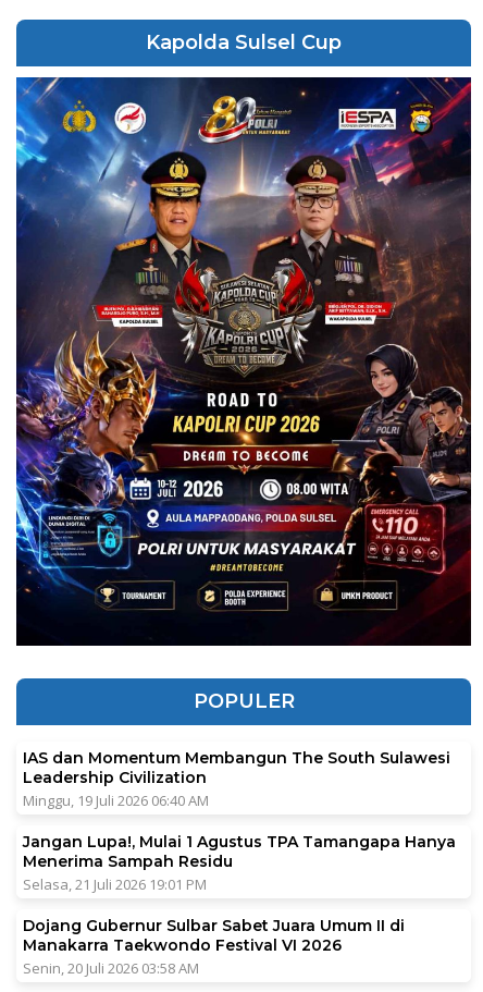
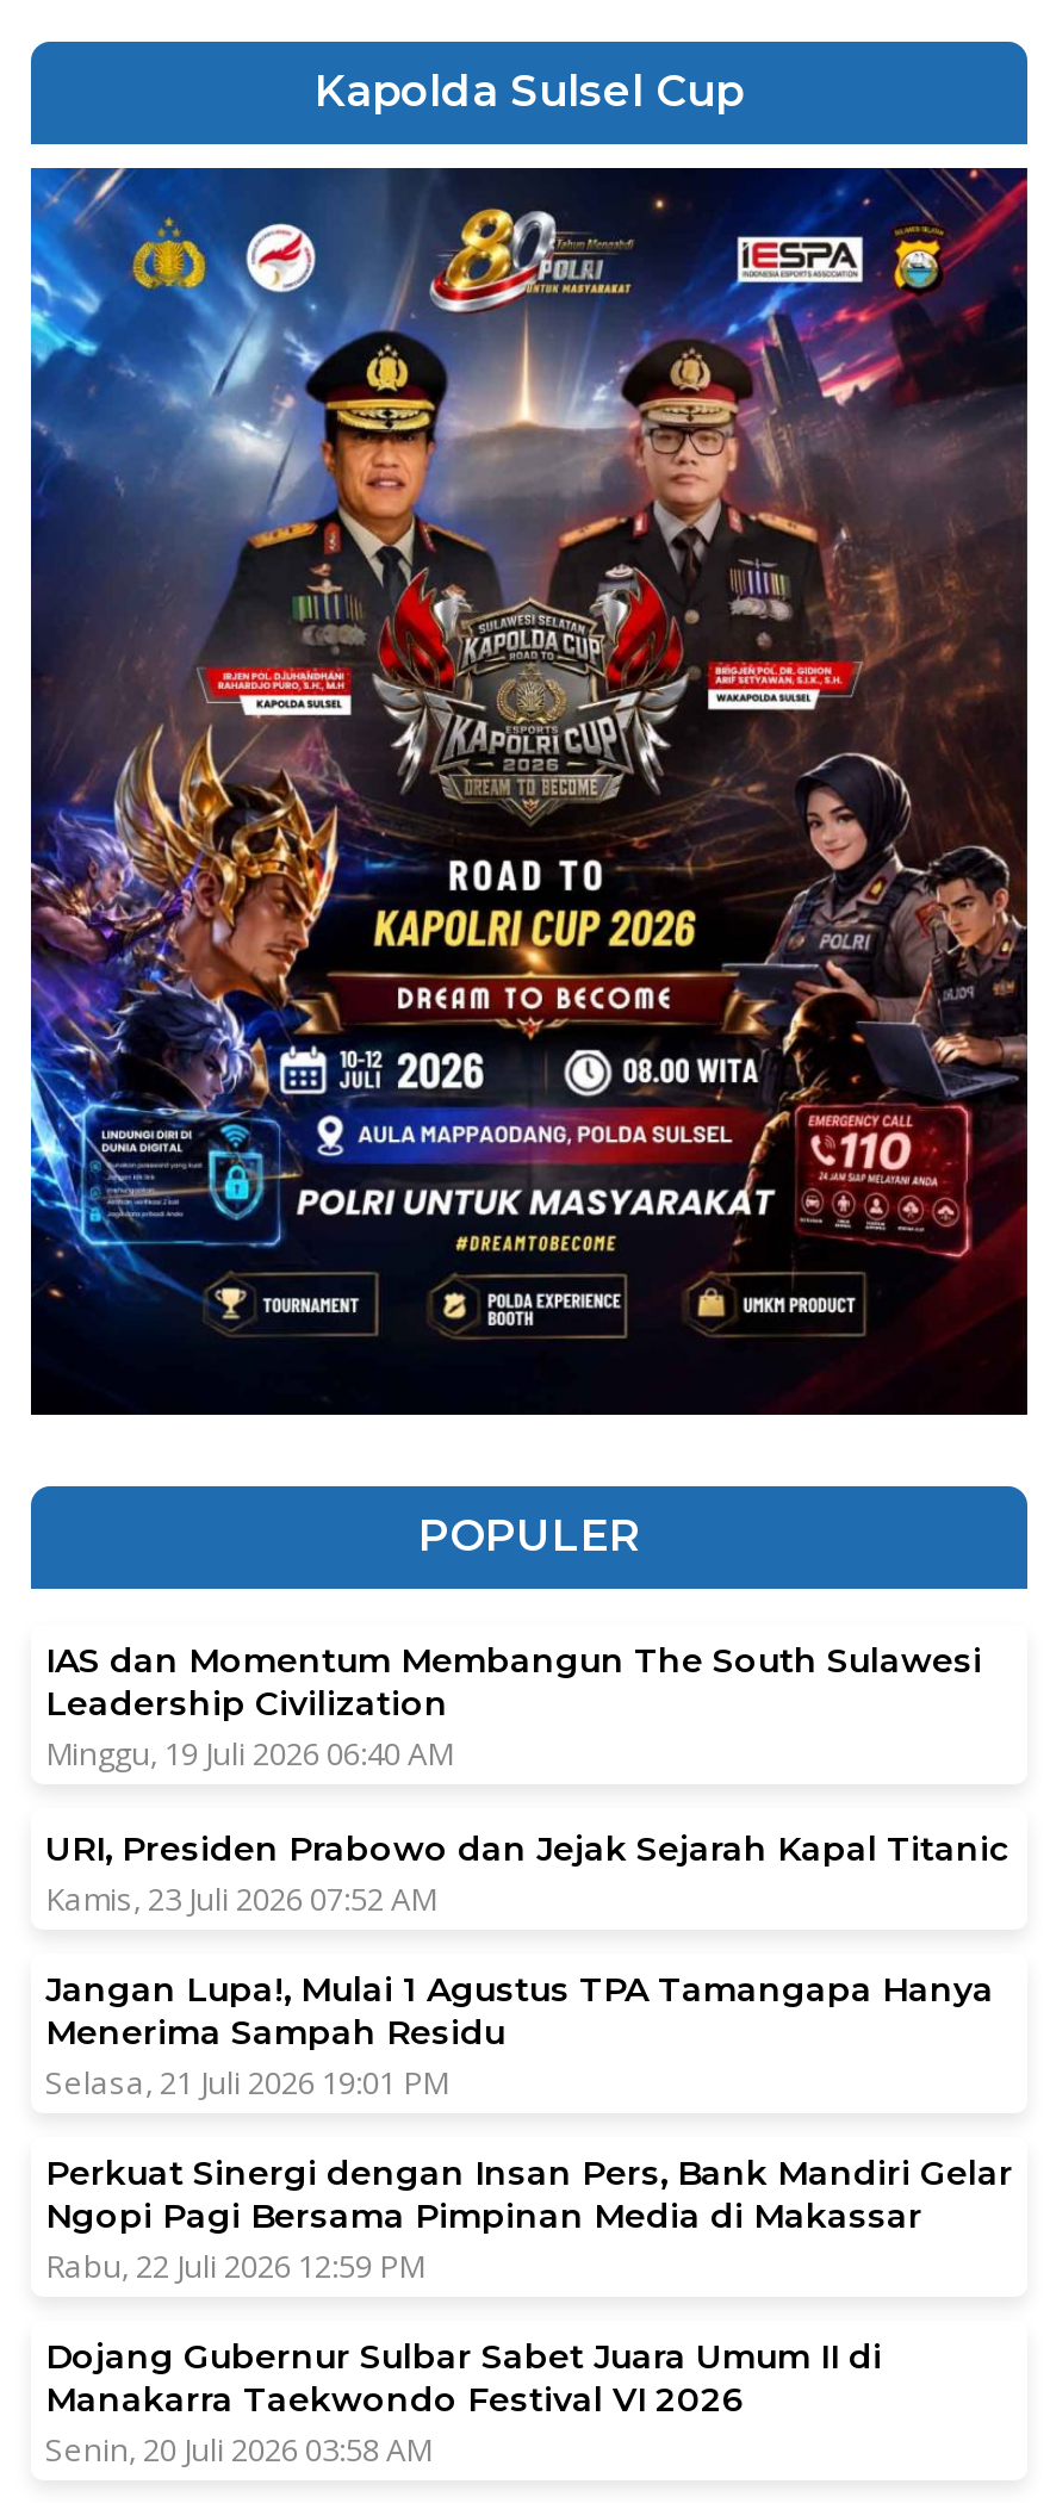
none -> [45,1826,1011,1919] URI, Presiden Prabowo dan Jejak Sejarah Kapal Titanic | Kamis, 23 Juli 2026 07:52 AM
none -> [45,2151,1013,2287] Perkuat Sinergi dengan Insan Pers, Bank Mandiri Gelar | Ngopi Pagi Bersama Pimpinan Media di Makassar | Rabu, 22 Juli 2026 12:59 PM

